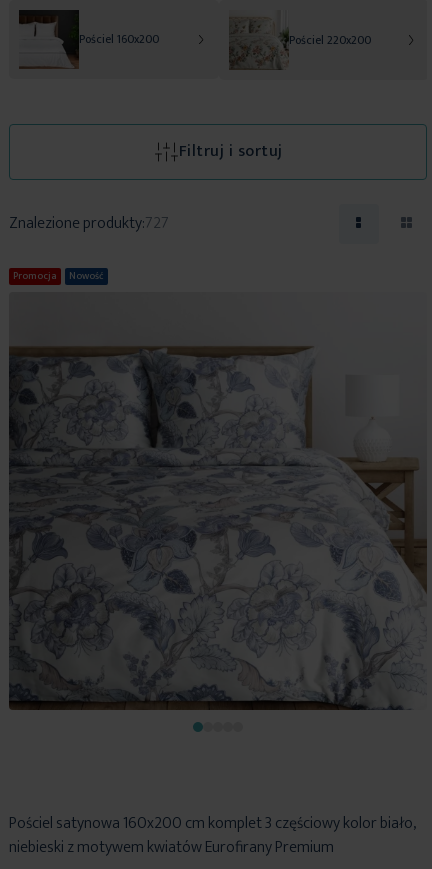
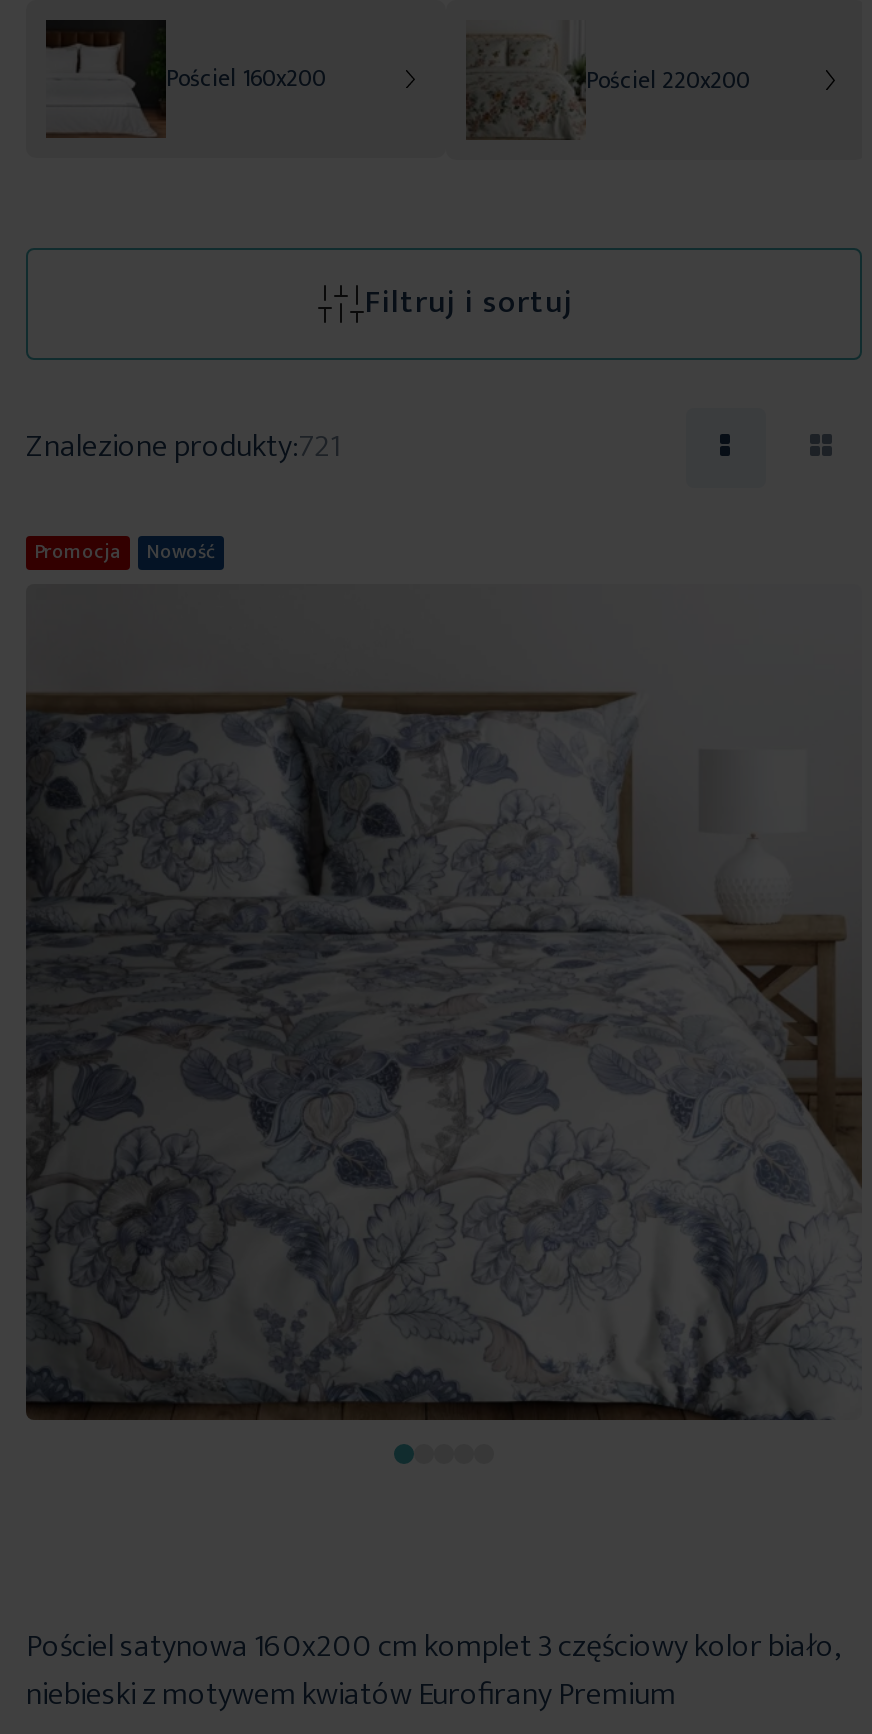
[9,210,169,237] Znalezione produkty:727 -> [26,419,340,473] Znalezione produkty:721

